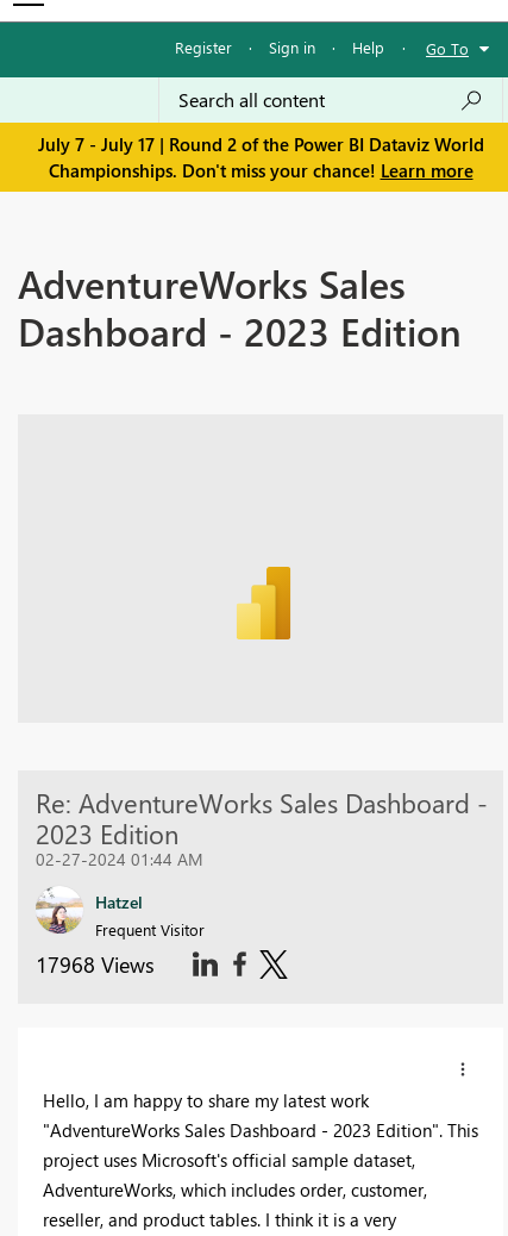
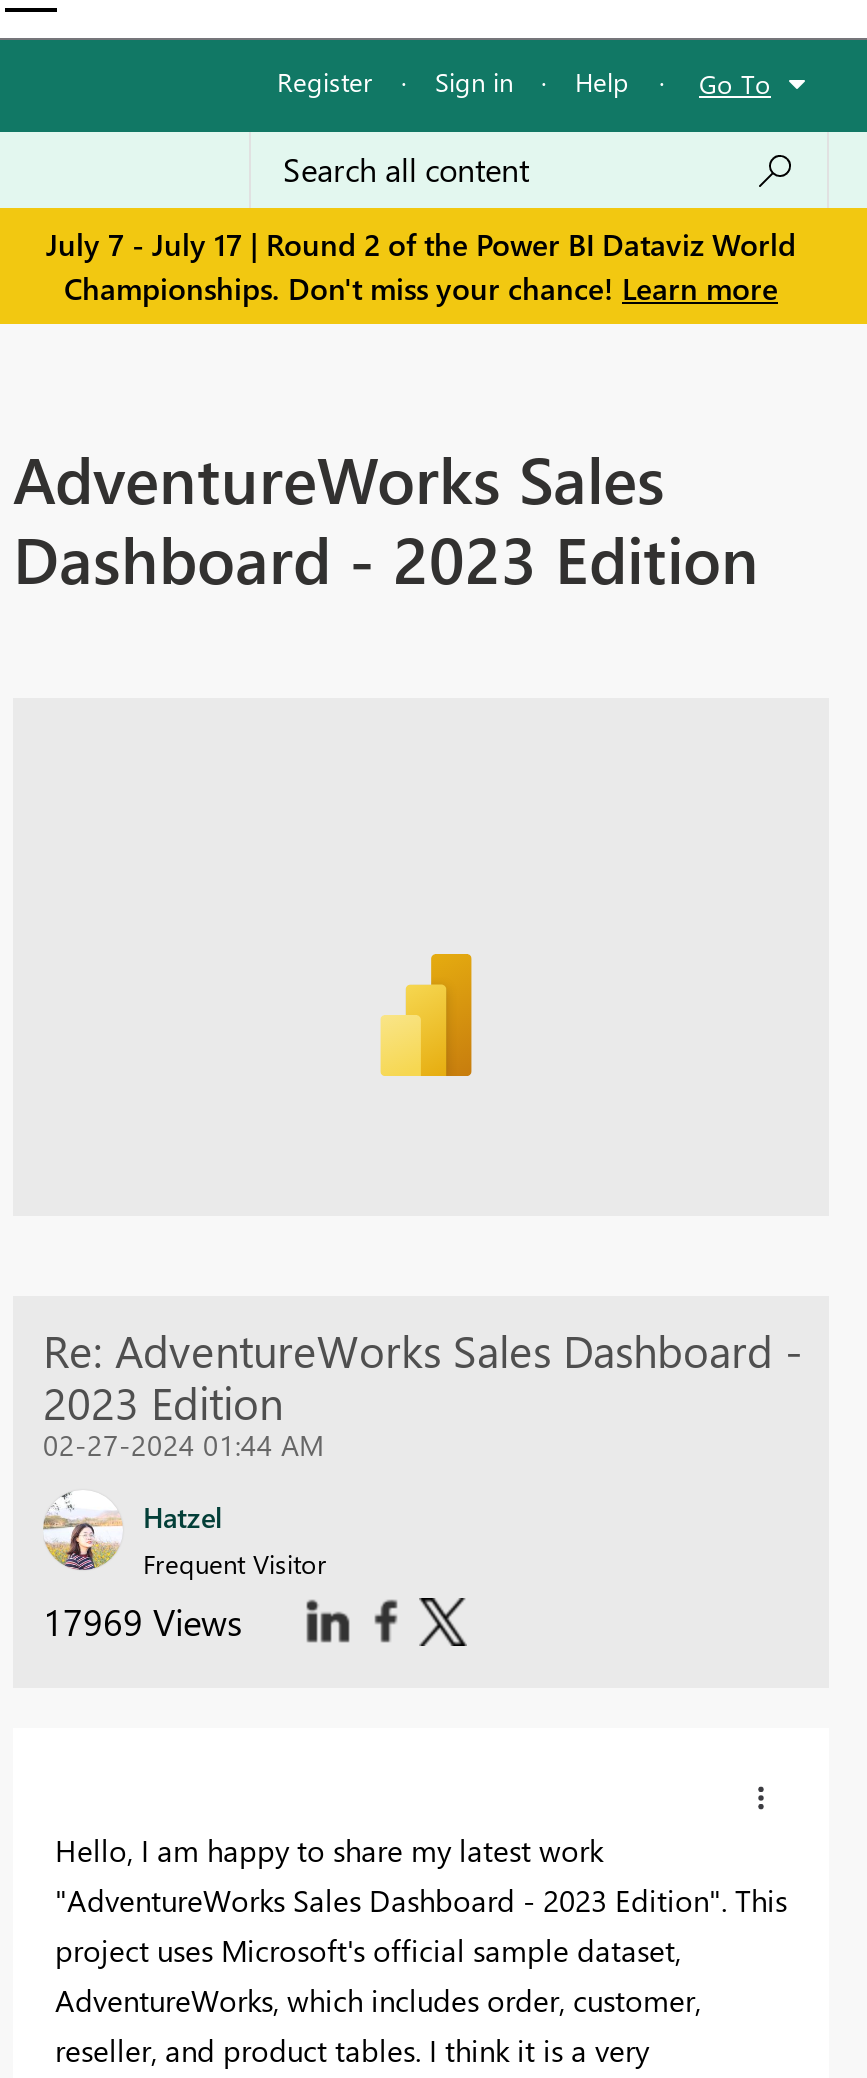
[36,950,155,979] 17968 Views -> [43,1598,243,1646] 17969 Views

